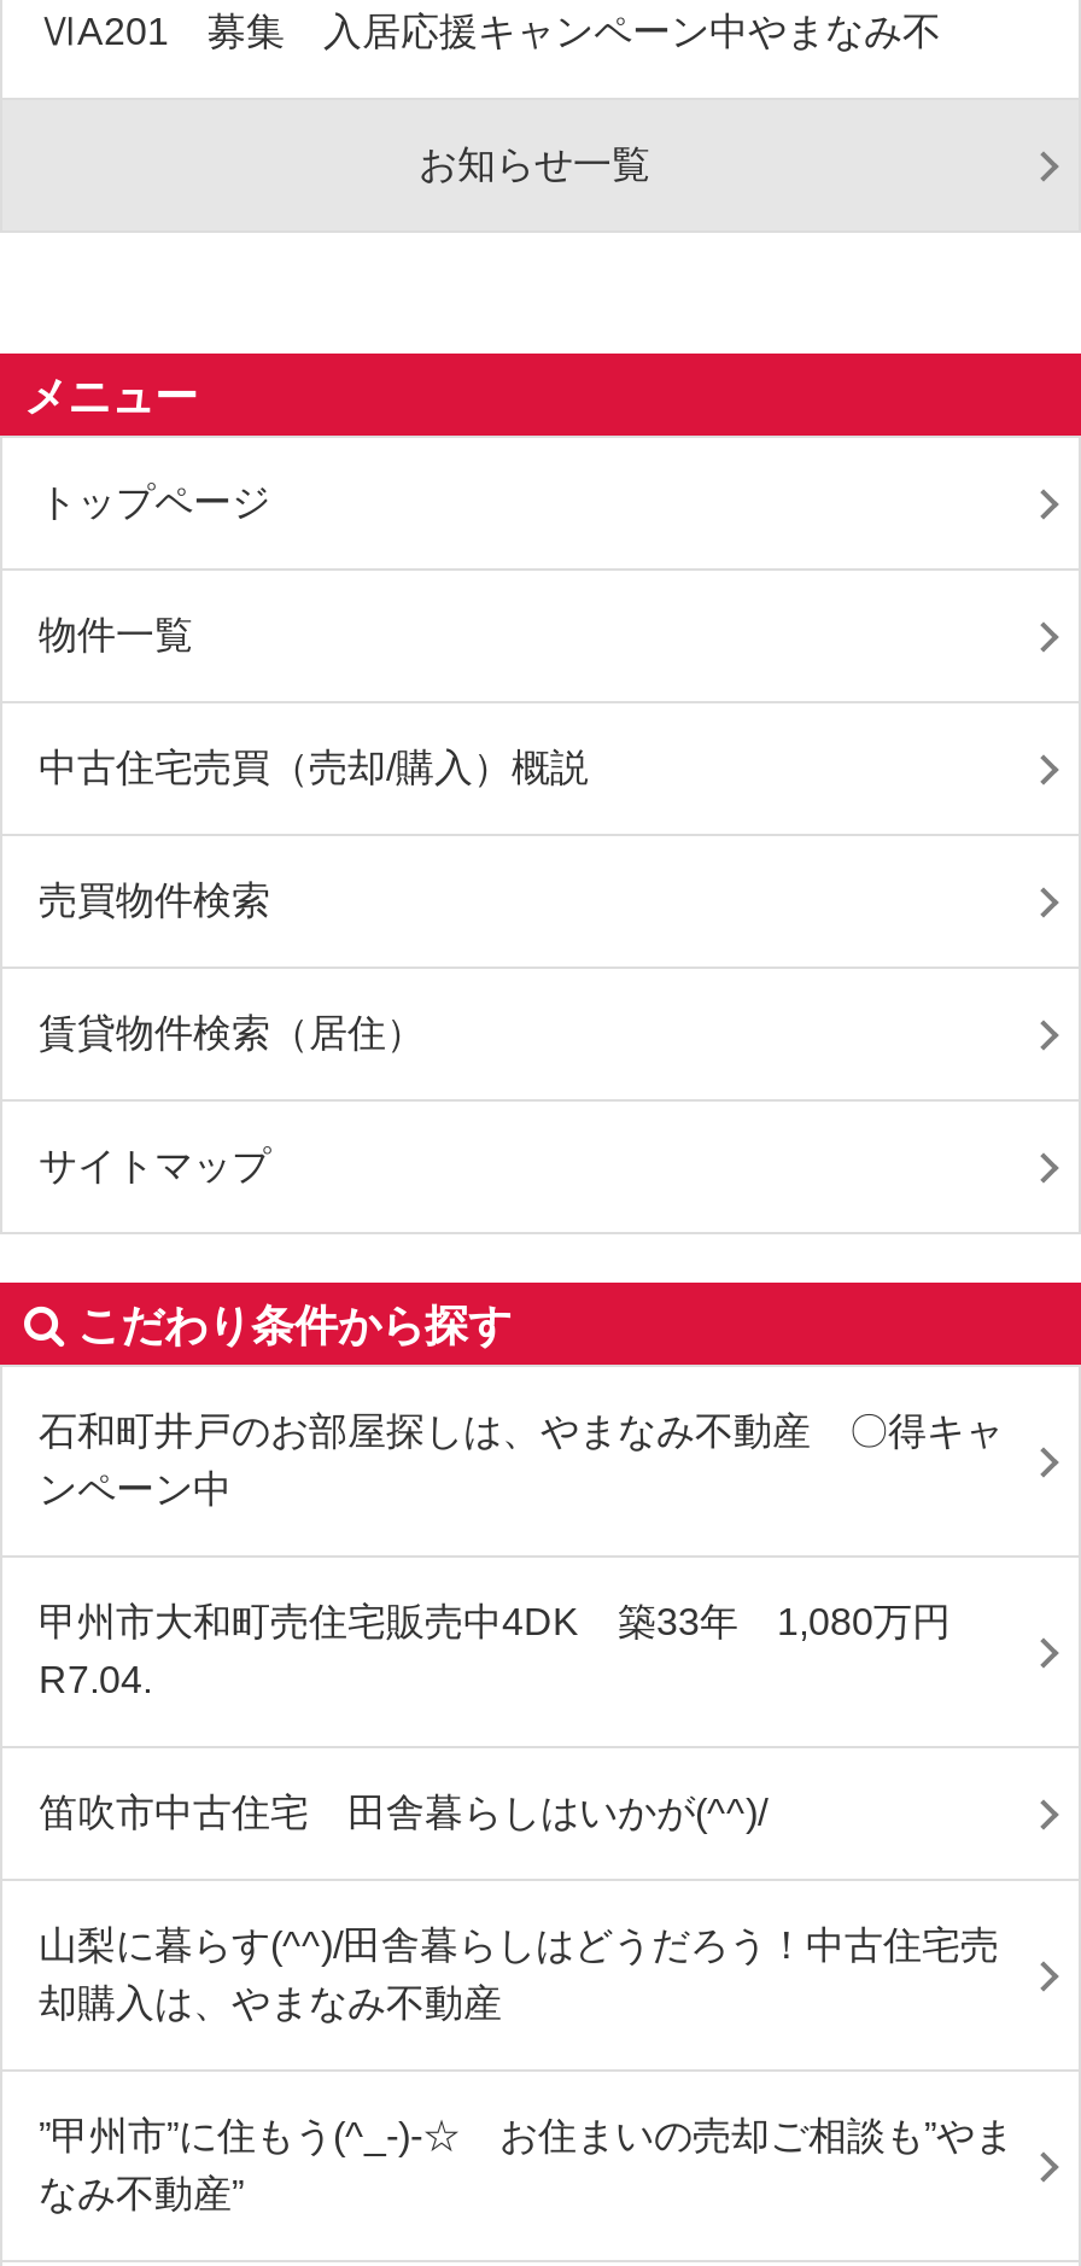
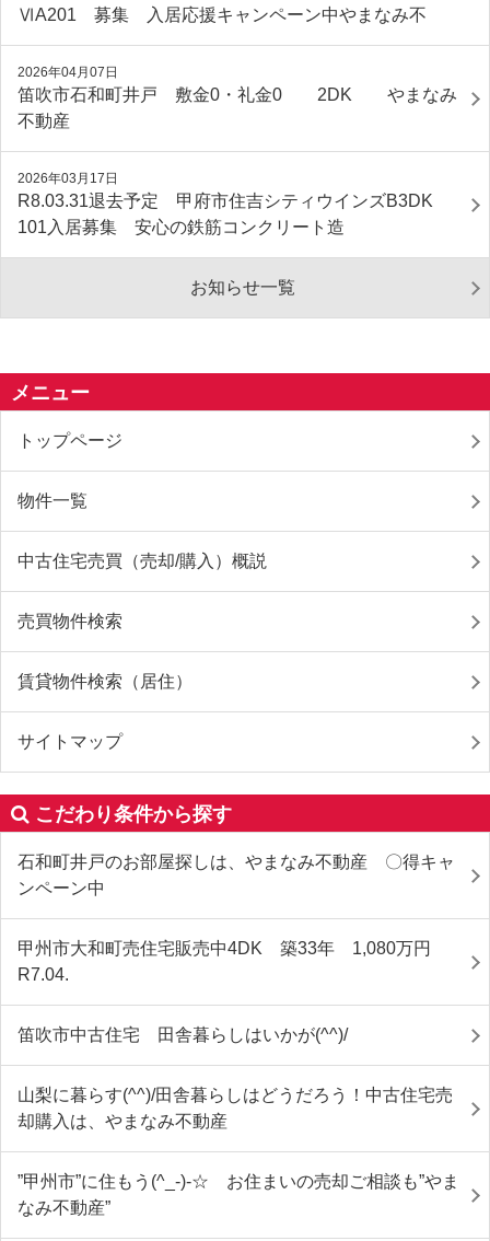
none -> [17,65,457,236] 2026年04月07日 | 笛吹市石和町井戸 敷金0・礼金0 2DK やまなみ | 不動産 | 2026年03月17日 | R8.03.31退去予定 甲府市住吉シティウインズB3DK | 101入居募集 安心の鉄筋コンクリート造

